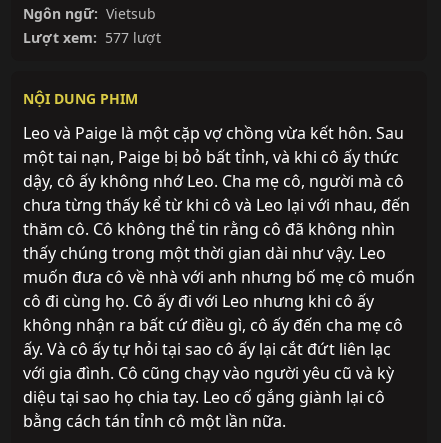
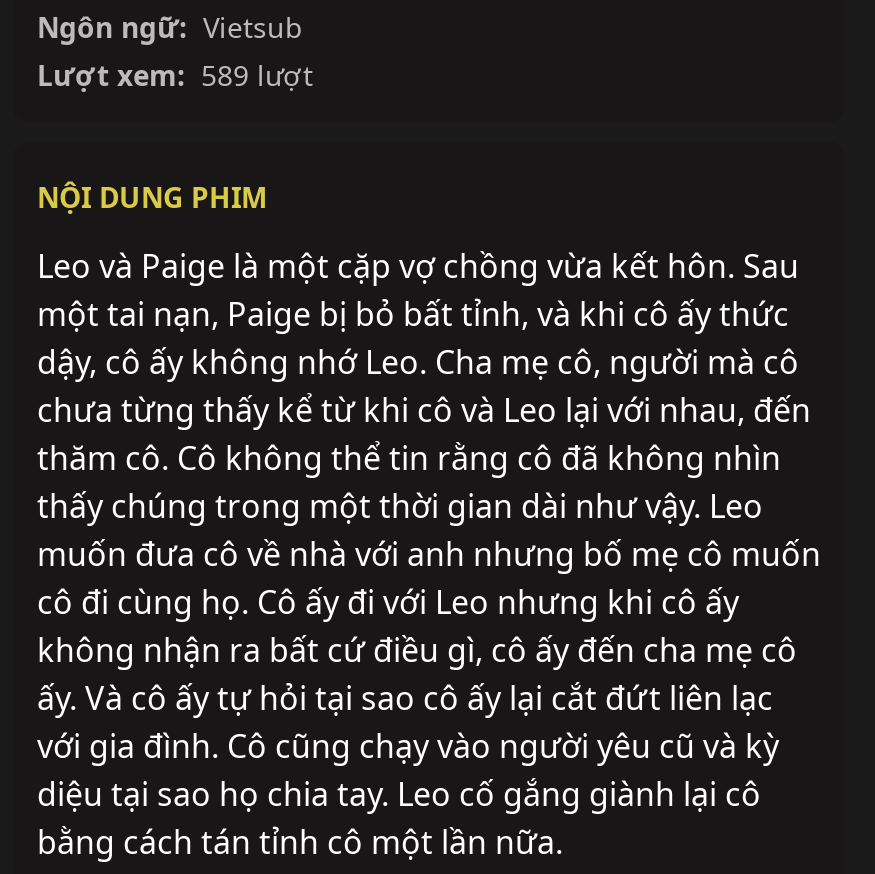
[23,28,161,47] Lượt xem: 577 lượt -> [37,55,313,93] Lượt xem: 589 lượt

